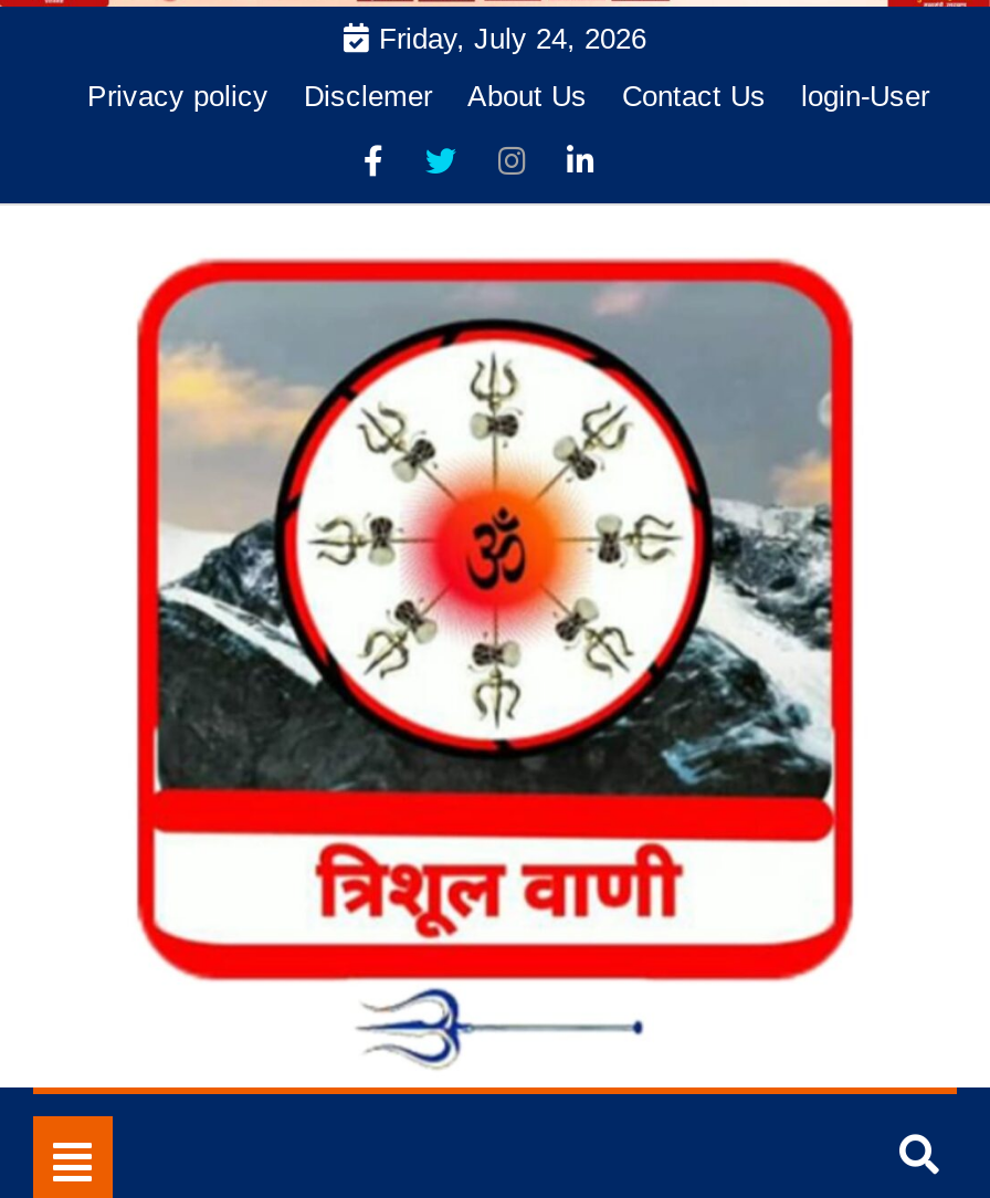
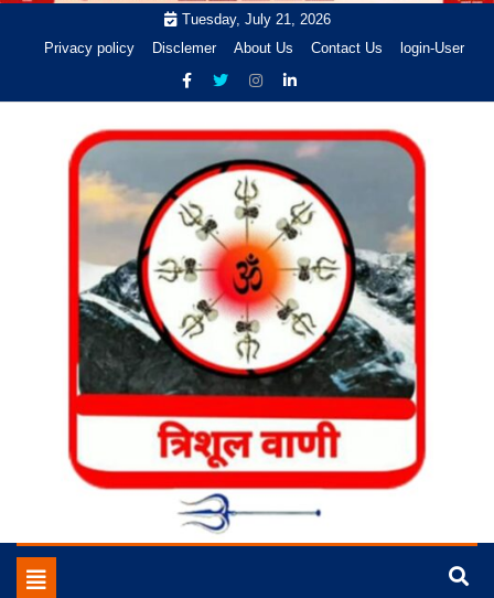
[379,22,646,55] Friday, July 24, 2026 -> [181,11,330,28] Tuesday, July 21, 2026

